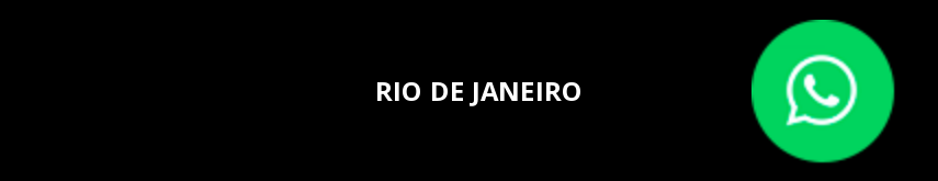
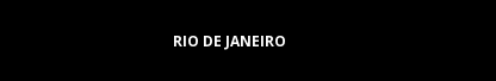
[749,18,896,165] [image] -> none

